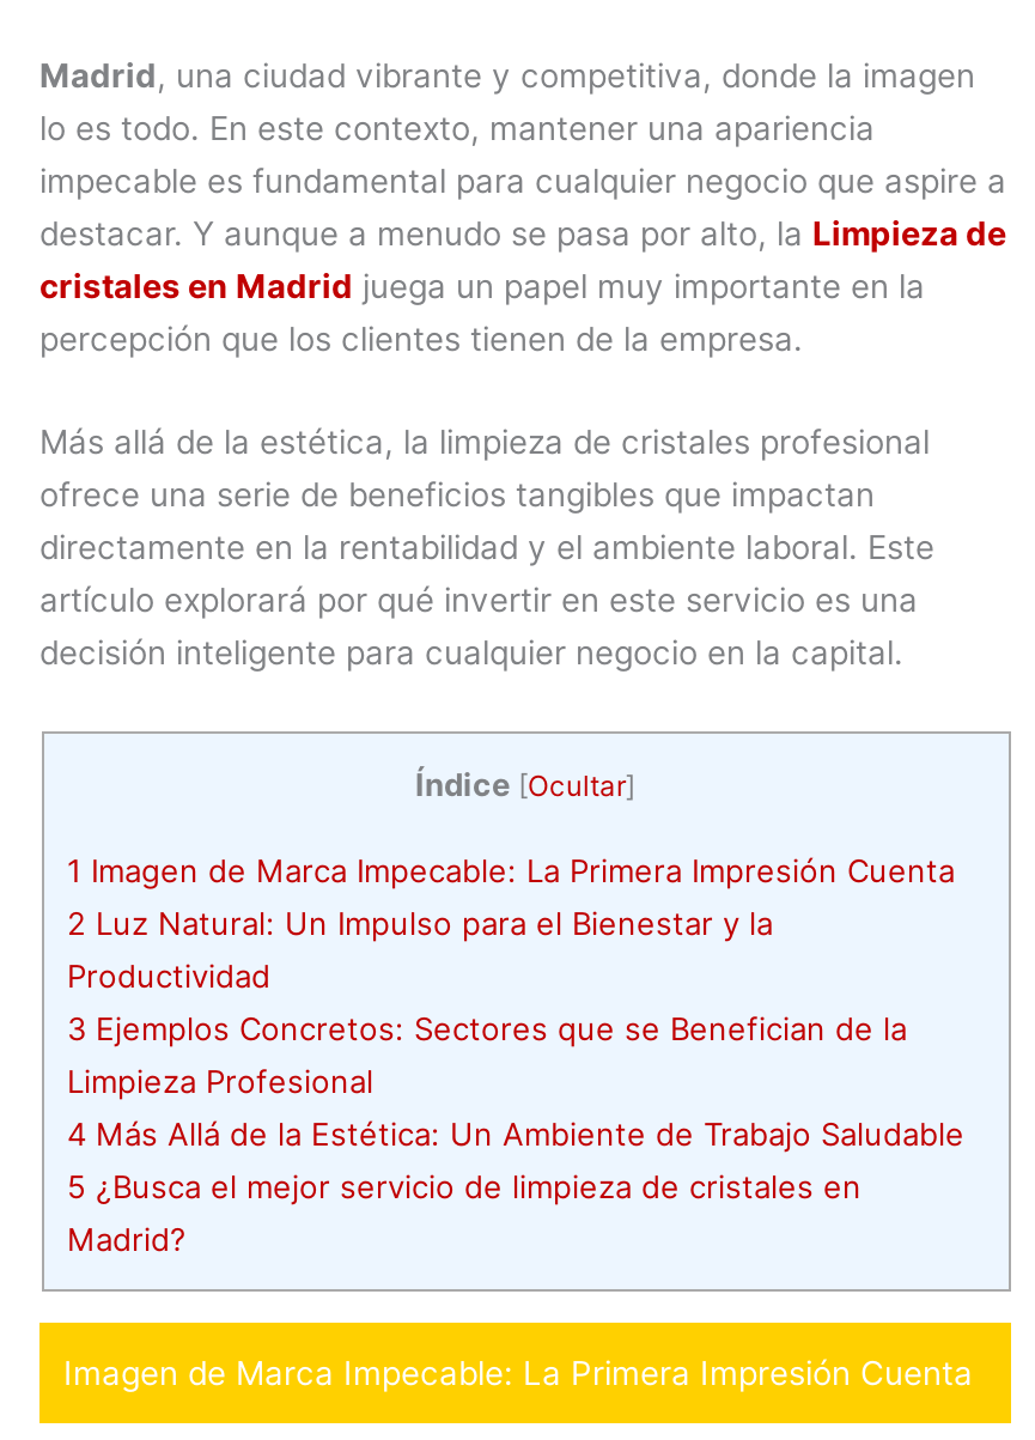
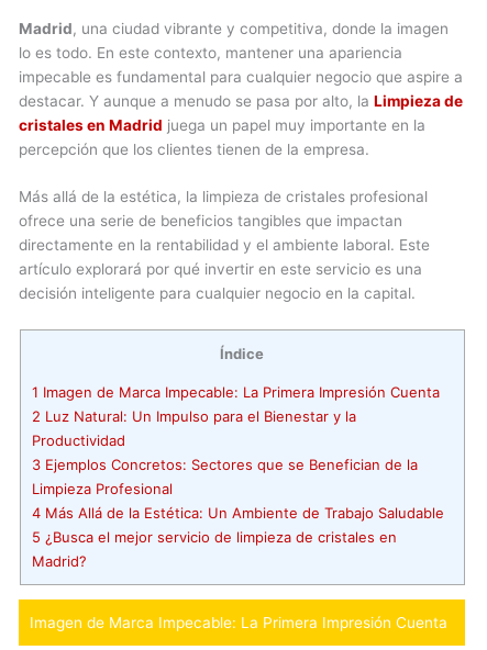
[415,766,635,804] Índice [Ocultar] -> [220,345,264,363] Índice

